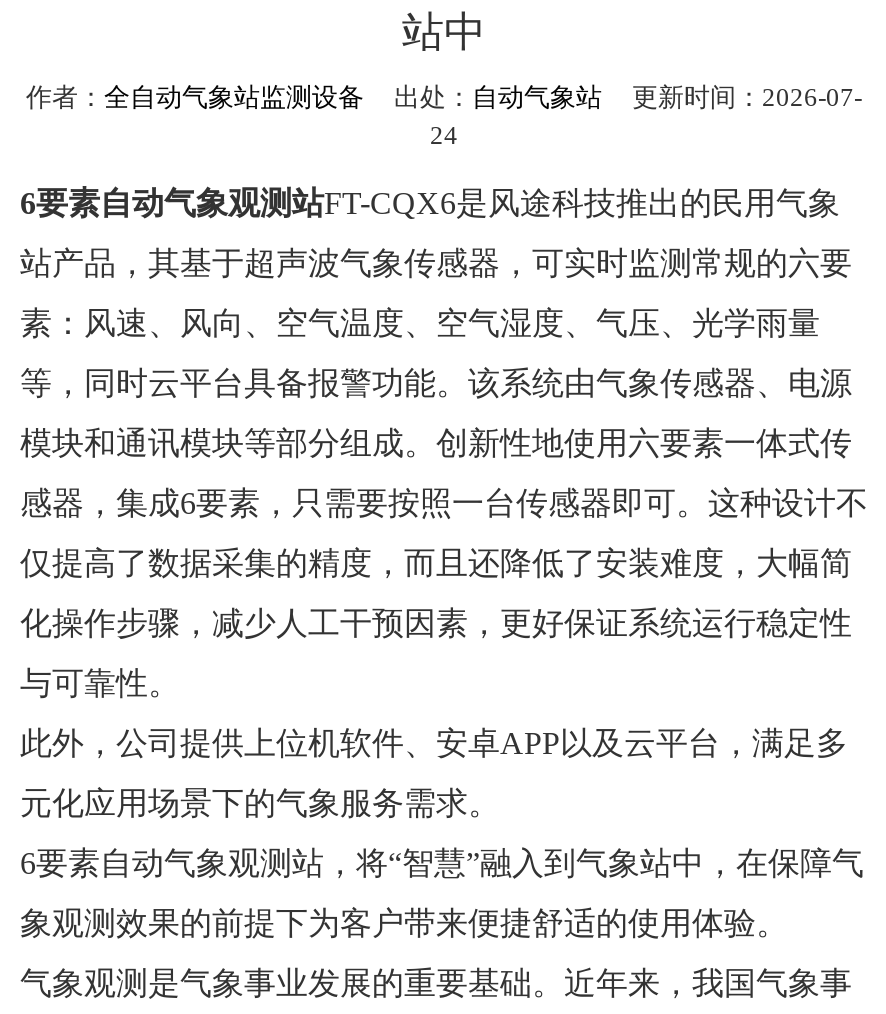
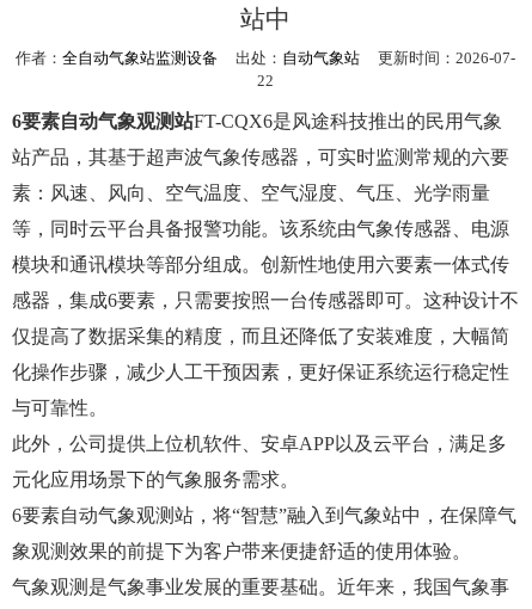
[430,121,458,151] 24 -> [257,72,274,90] 22

